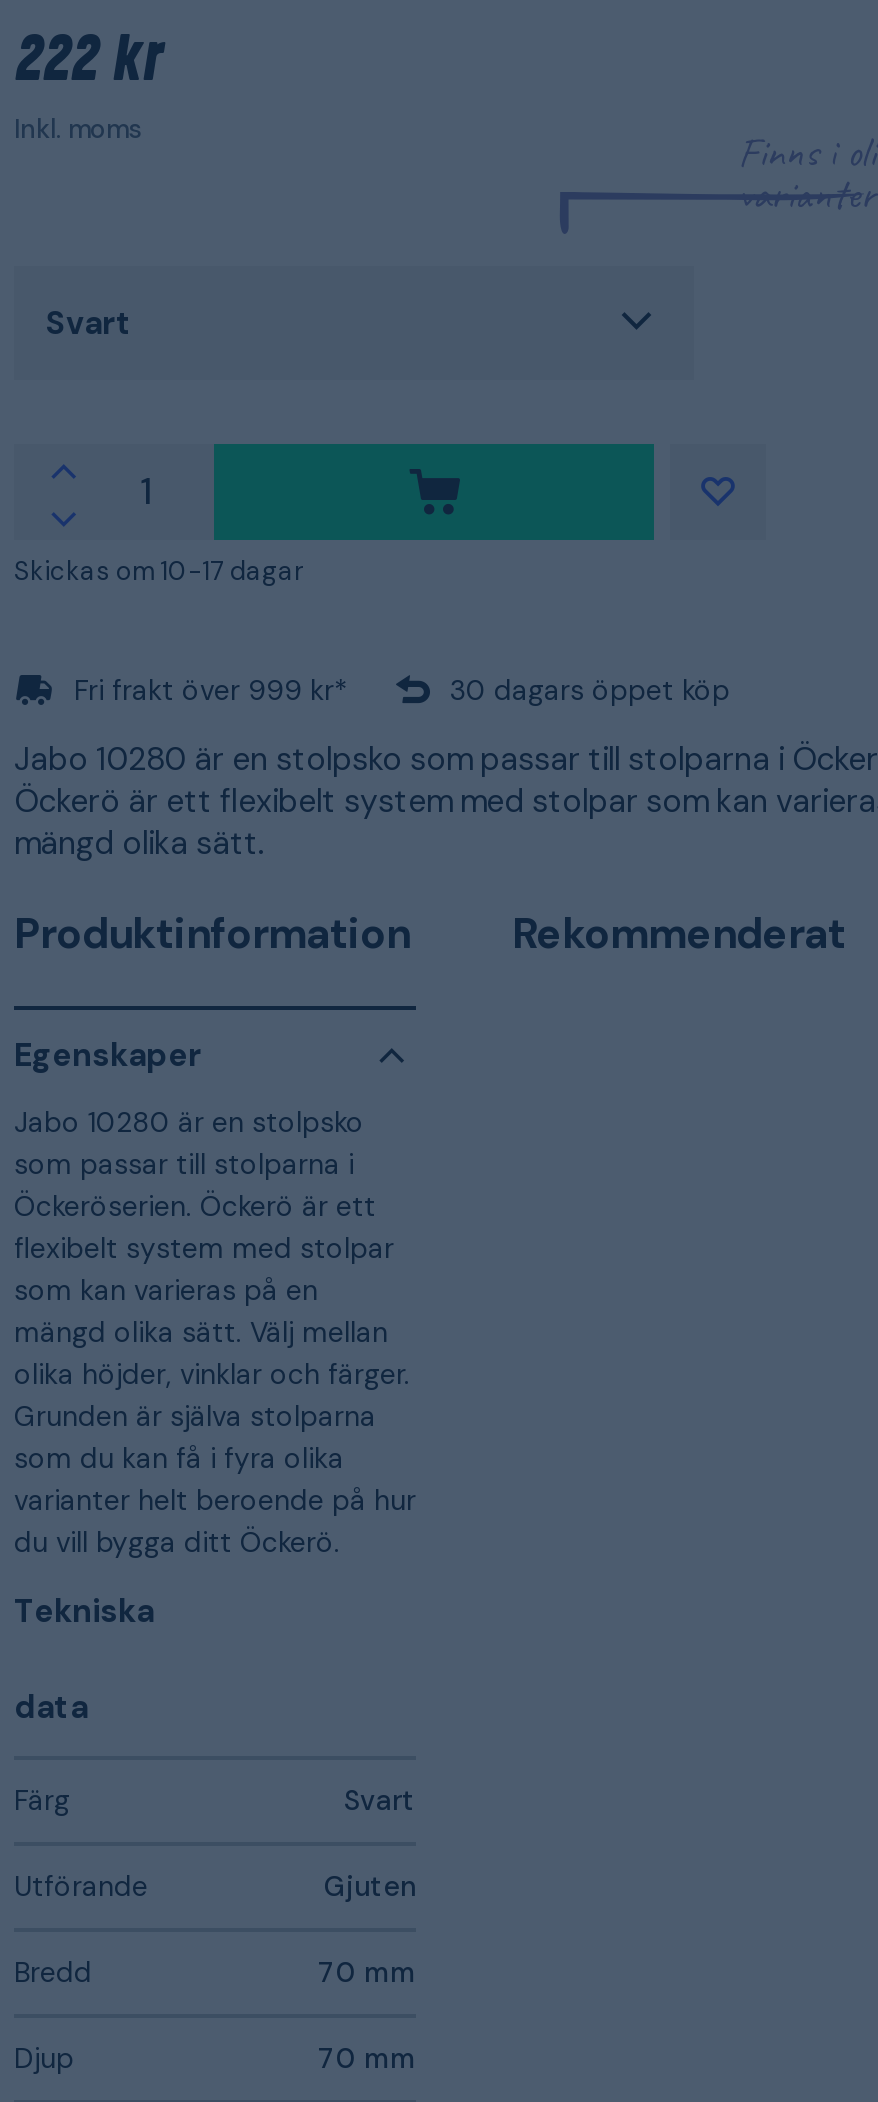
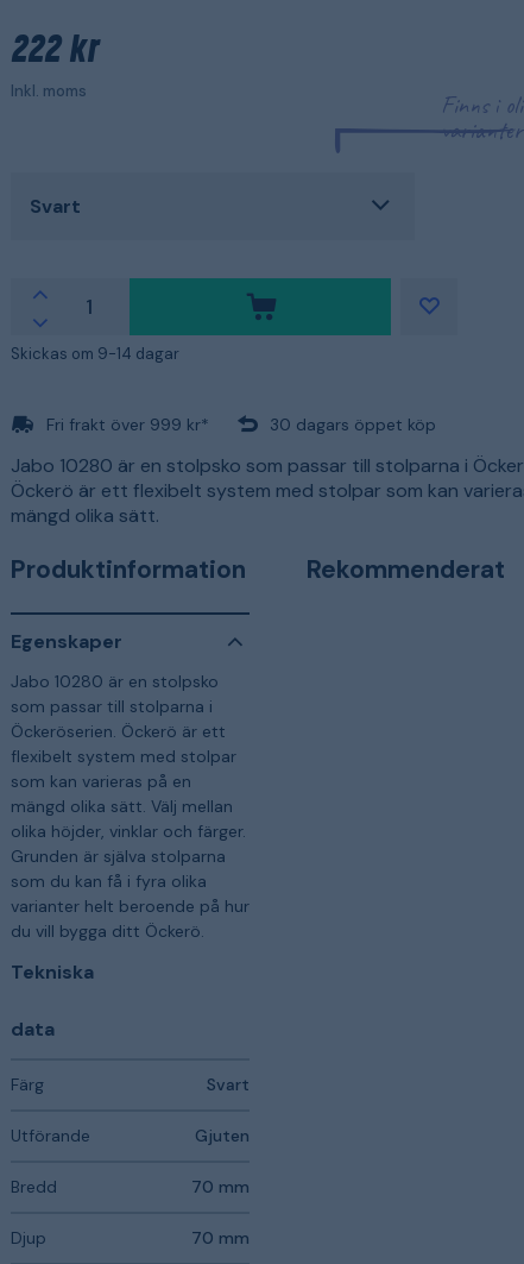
[14,553,304,587] Skickas om 10-17 dagar -> [11,343,179,363] Skickas om 9-14 dagar

